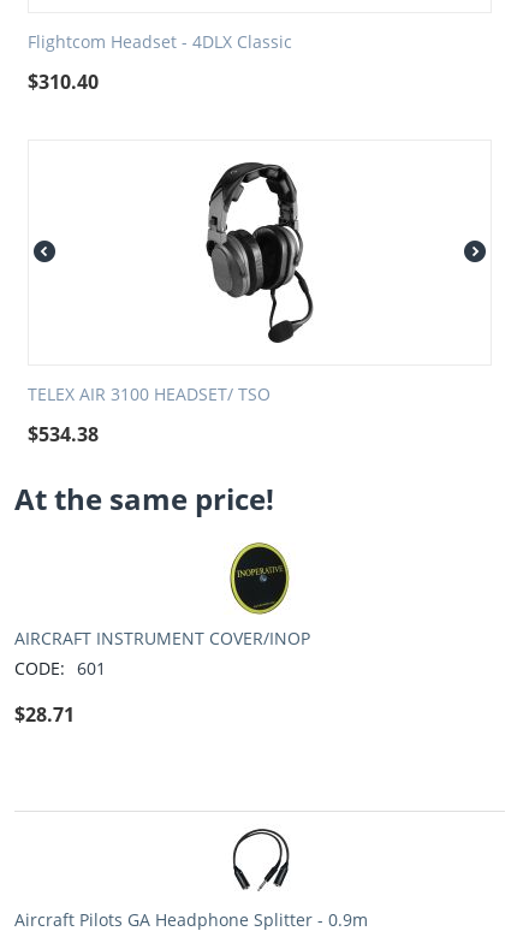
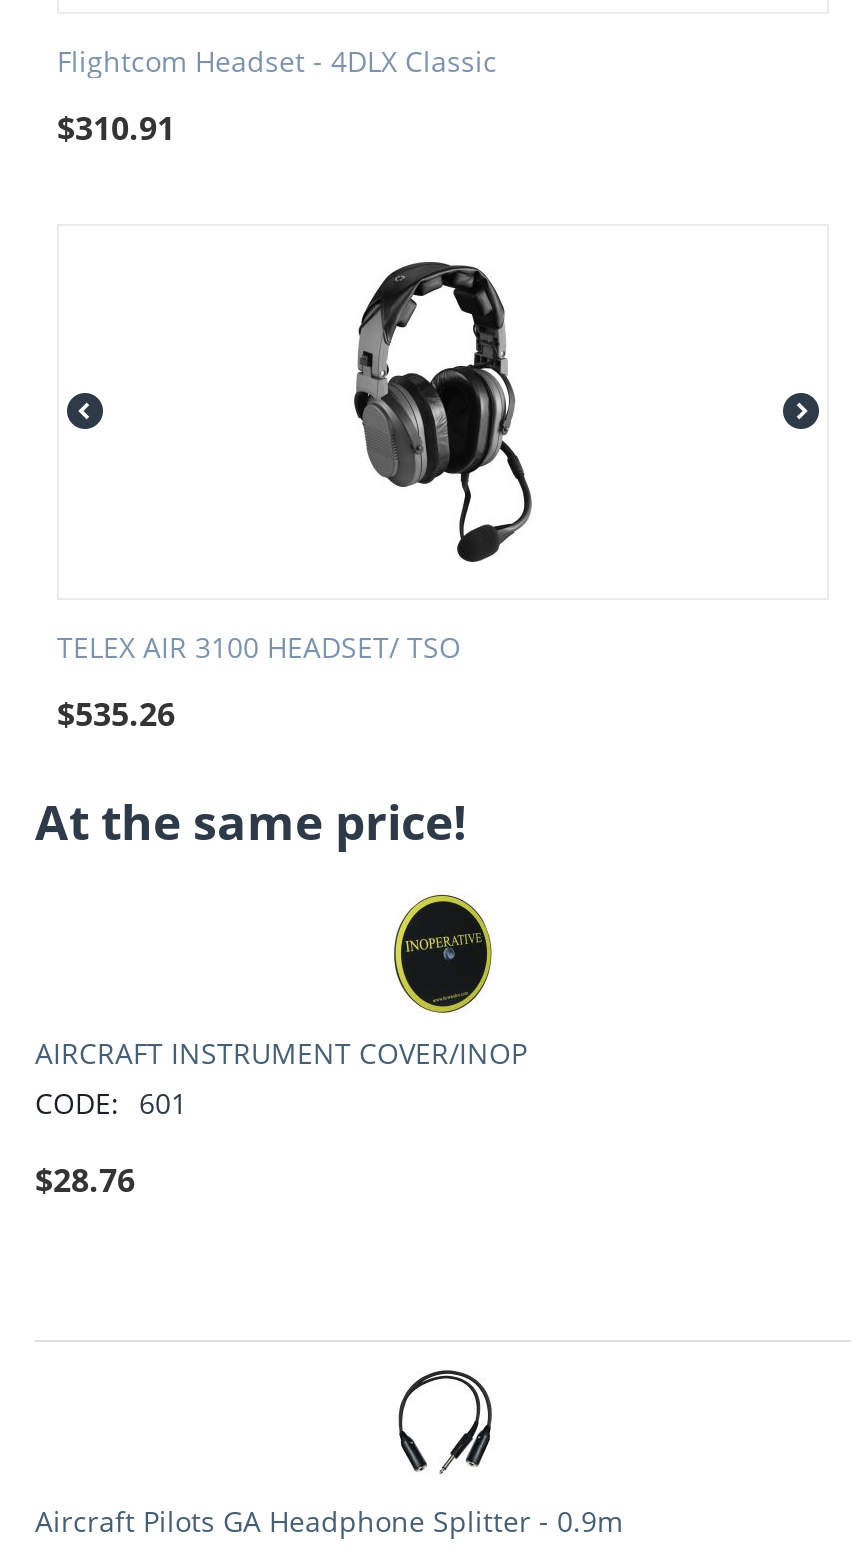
[28,69,99,96] $310.40 -> [57,107,175,151] $310.91
[28,422,99,448] $534.38 -> [57,693,175,737] $535.26
[14,702,75,728] $28.71 -> [35,1159,135,1203] $28.76

